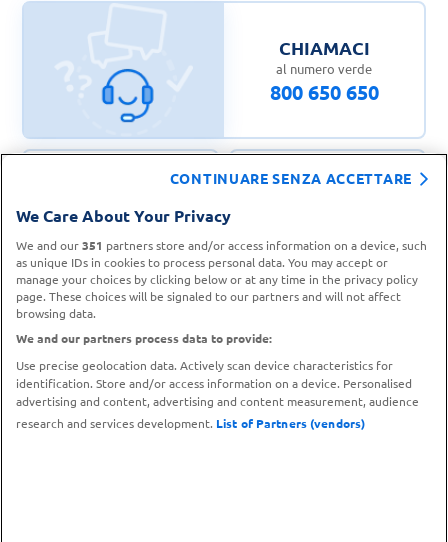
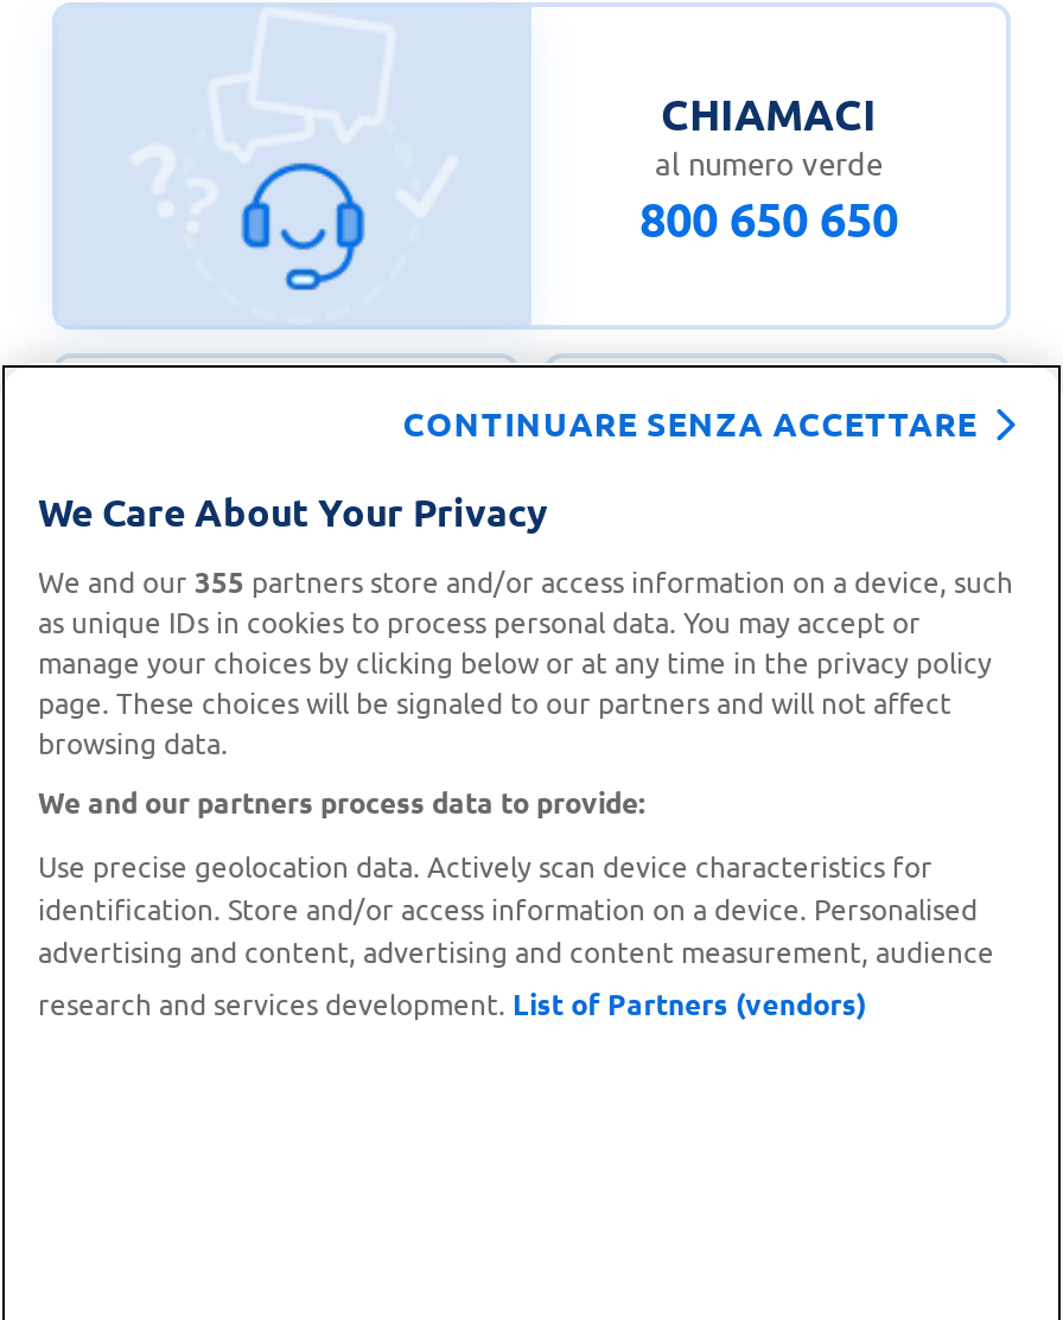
[16,237,427,253] We and our 351 partners store and/or access information on a device, such -> [38,562,1013,600] We and our 355 partners store and/or access information on a device, such

